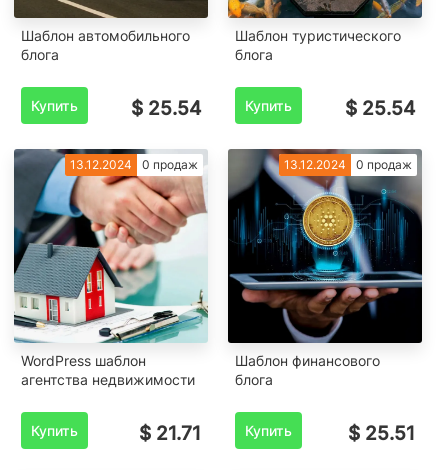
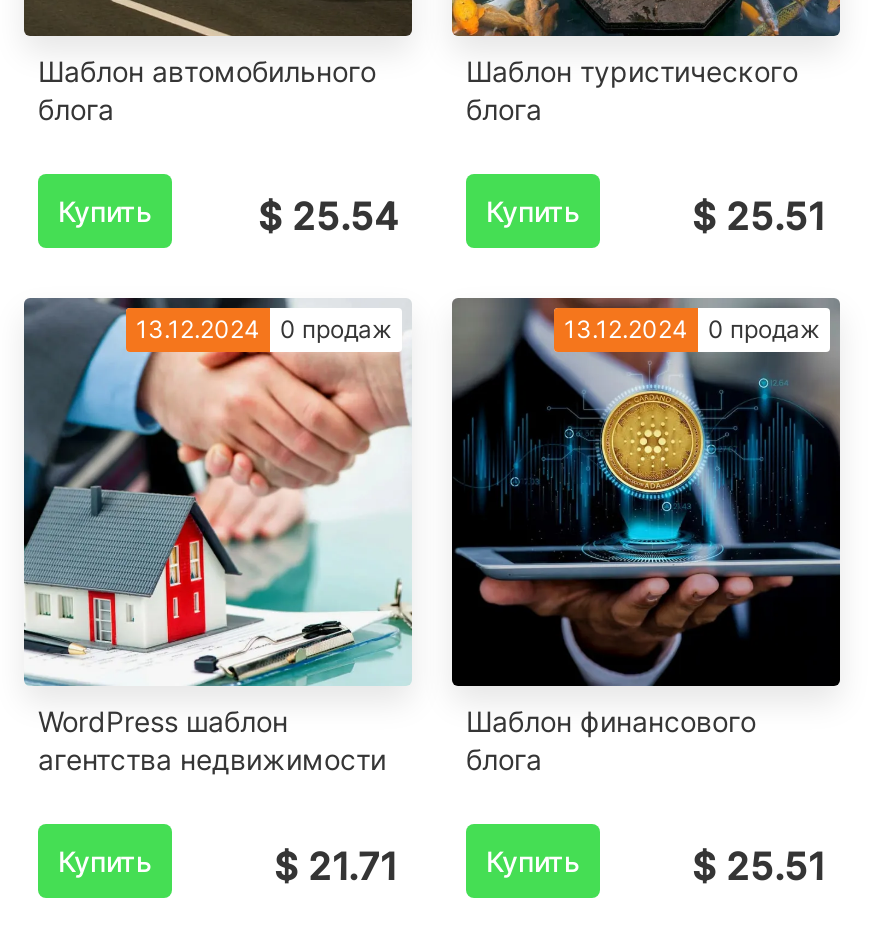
[345,97,415,120] $ 25.54 -> [692,194,826,240] $ 25.51

